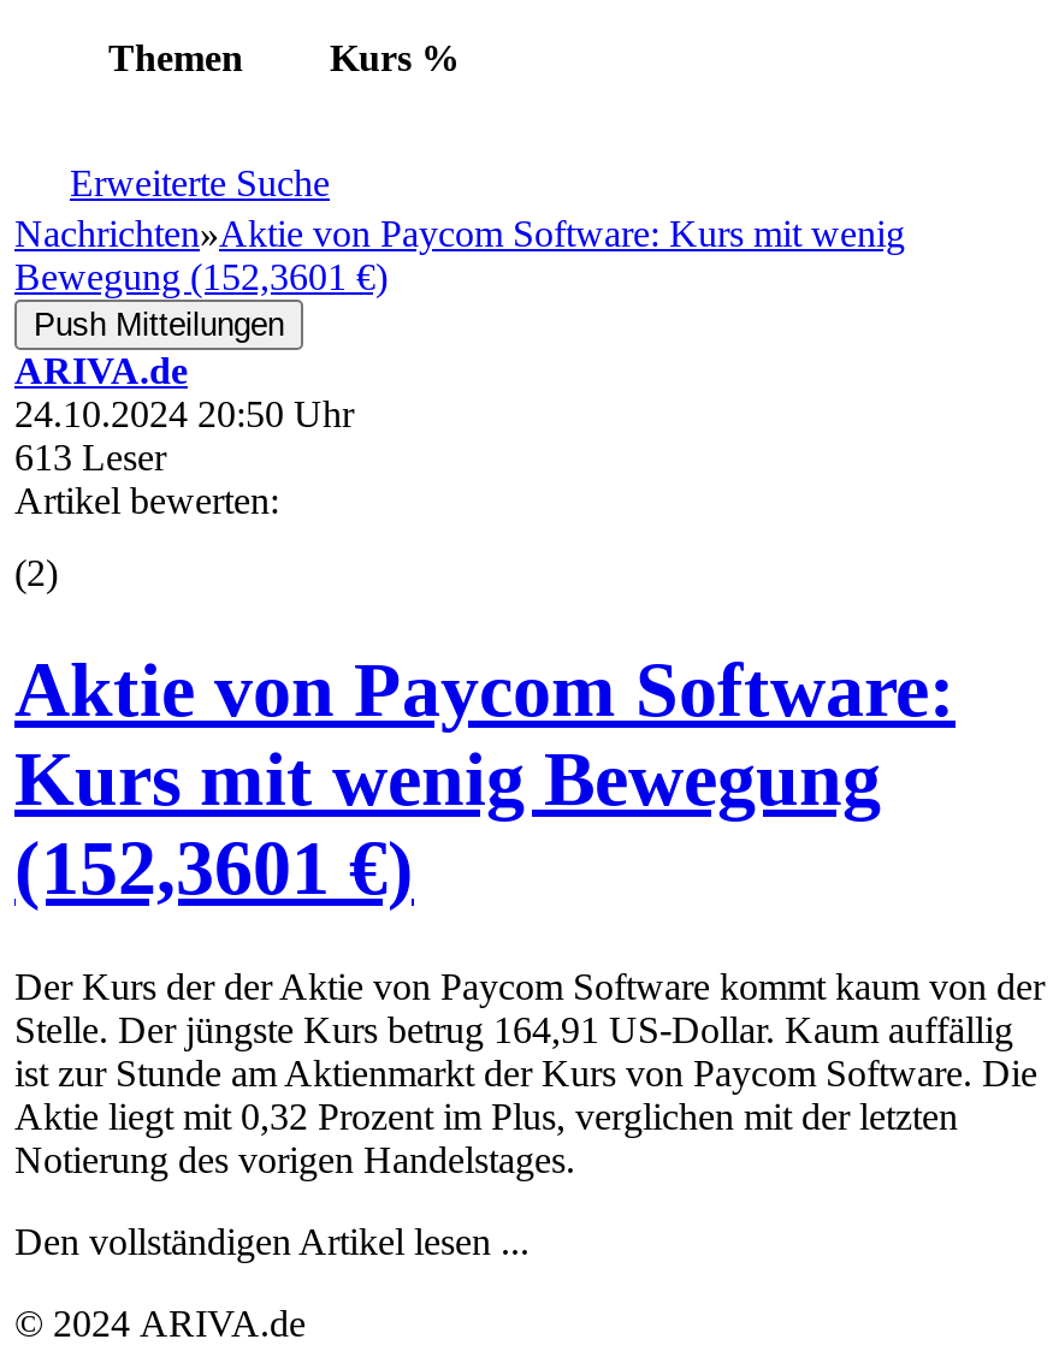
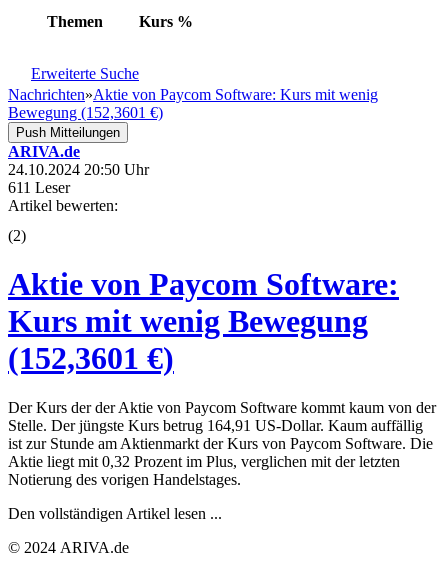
[14,437,166,478] 613 Leser -> [8,179,70,196] 611 Leser

